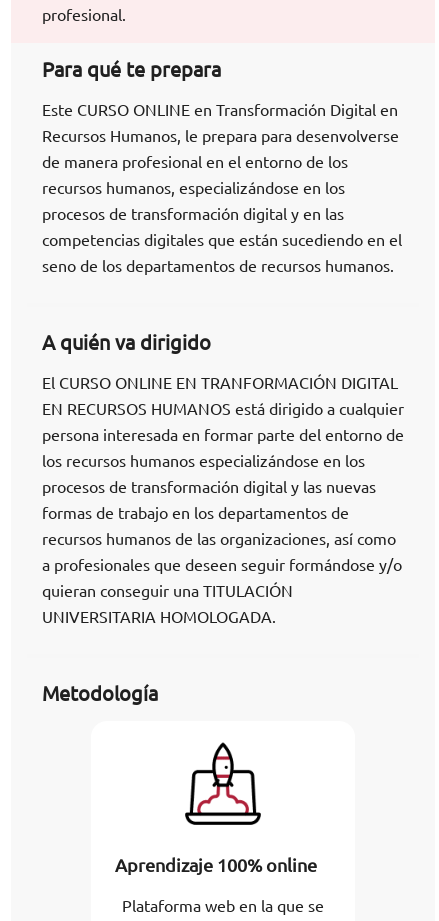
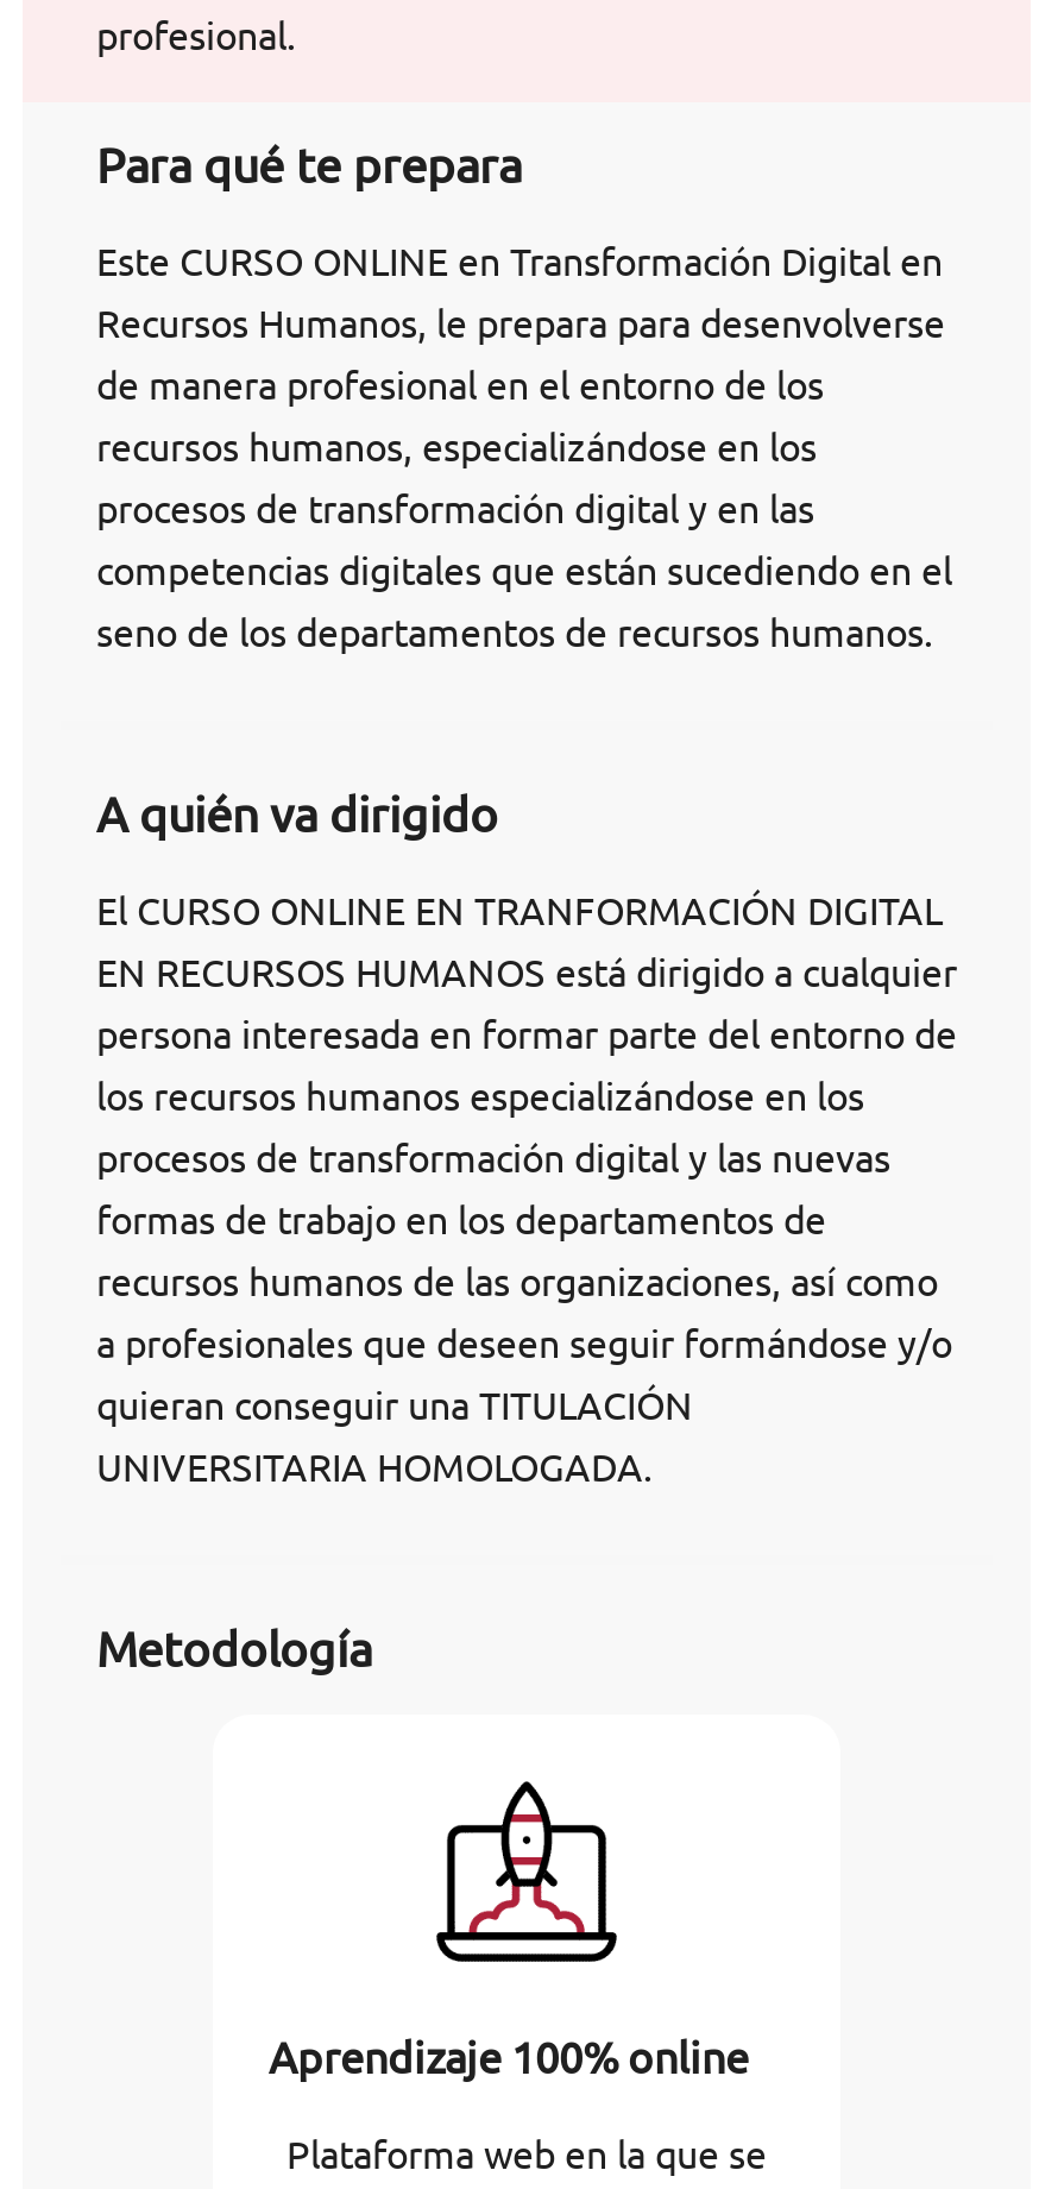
[189,741,257,812] [image] -> [443,1767,610,1931] [image]

